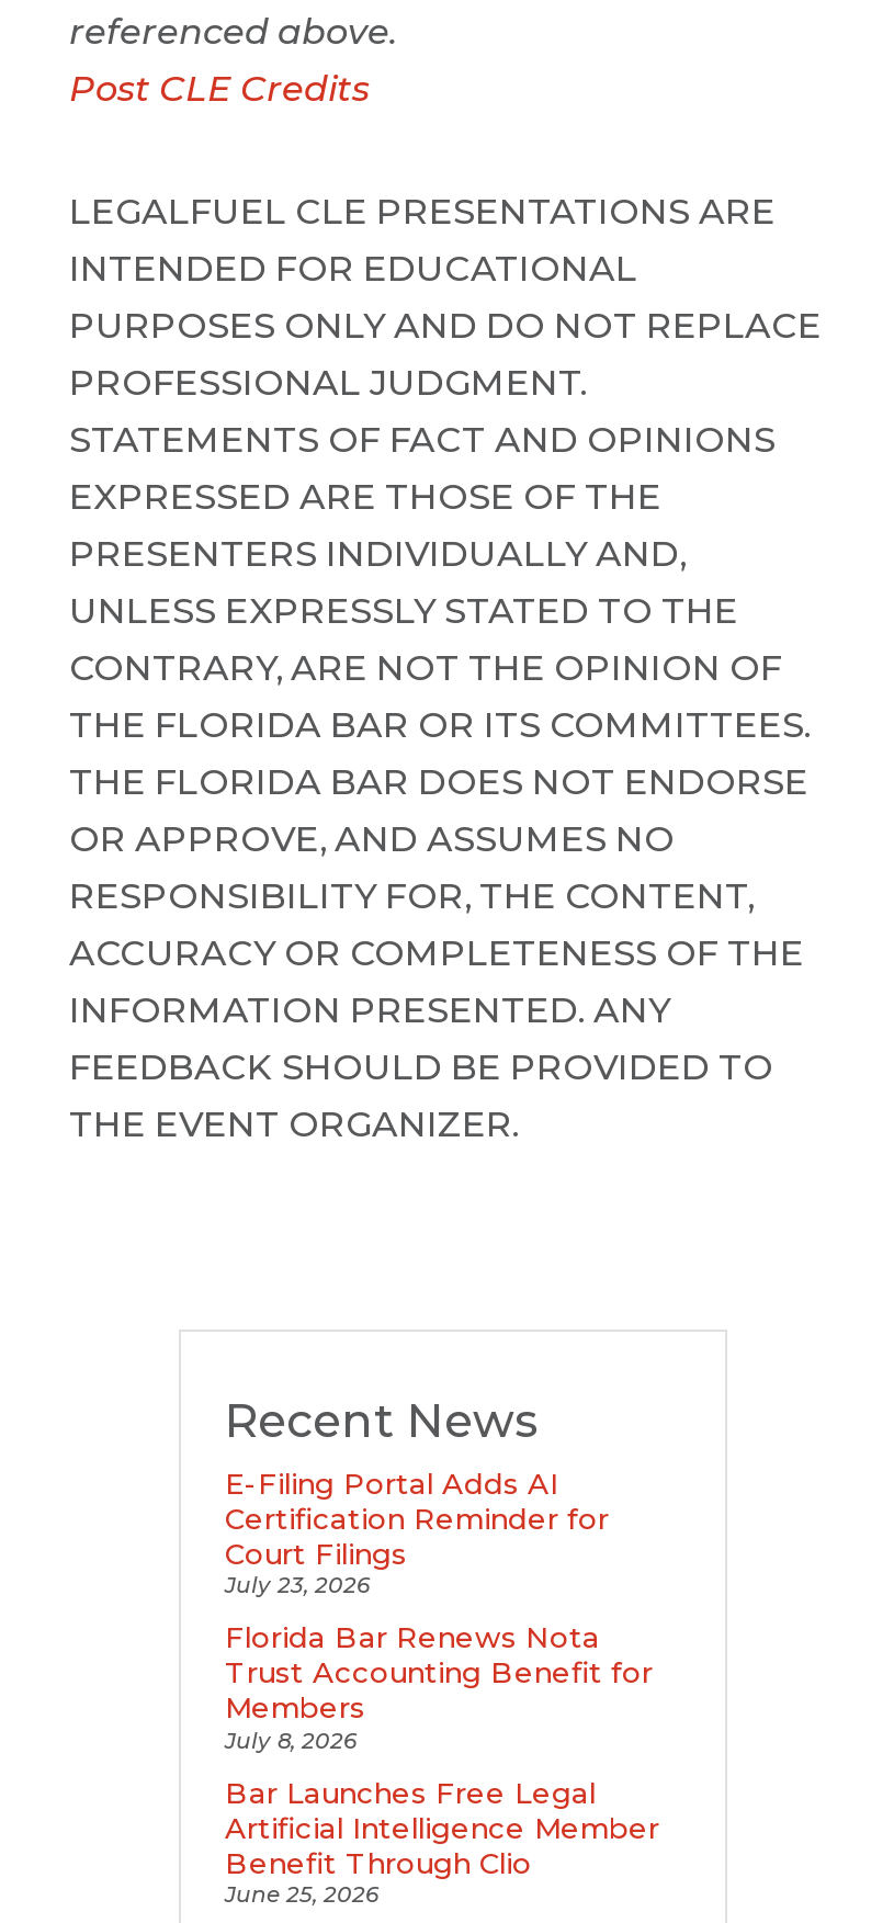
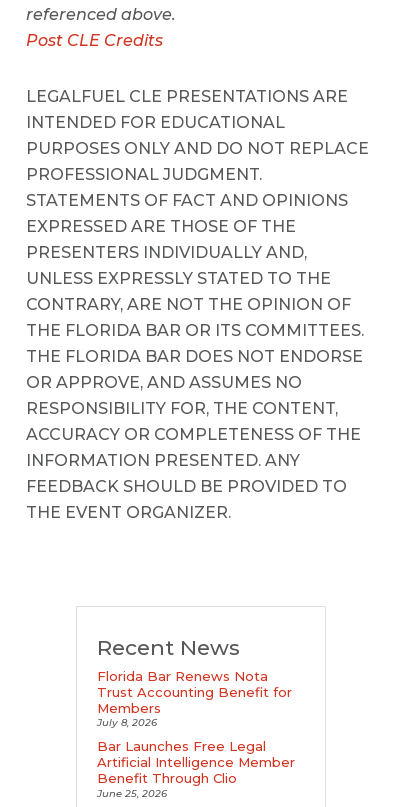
[225,1465,609,1600] E-Filing Portal Adds AI | Certification Reminder for | Court Filings | July 23, 2026 -> none

